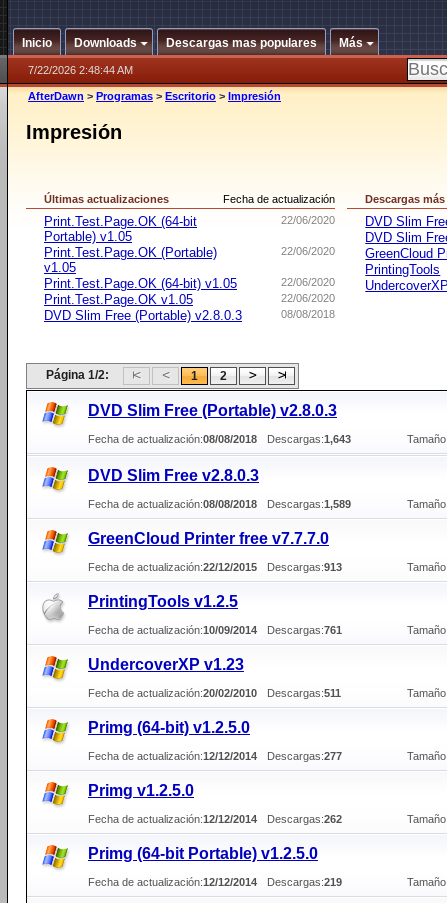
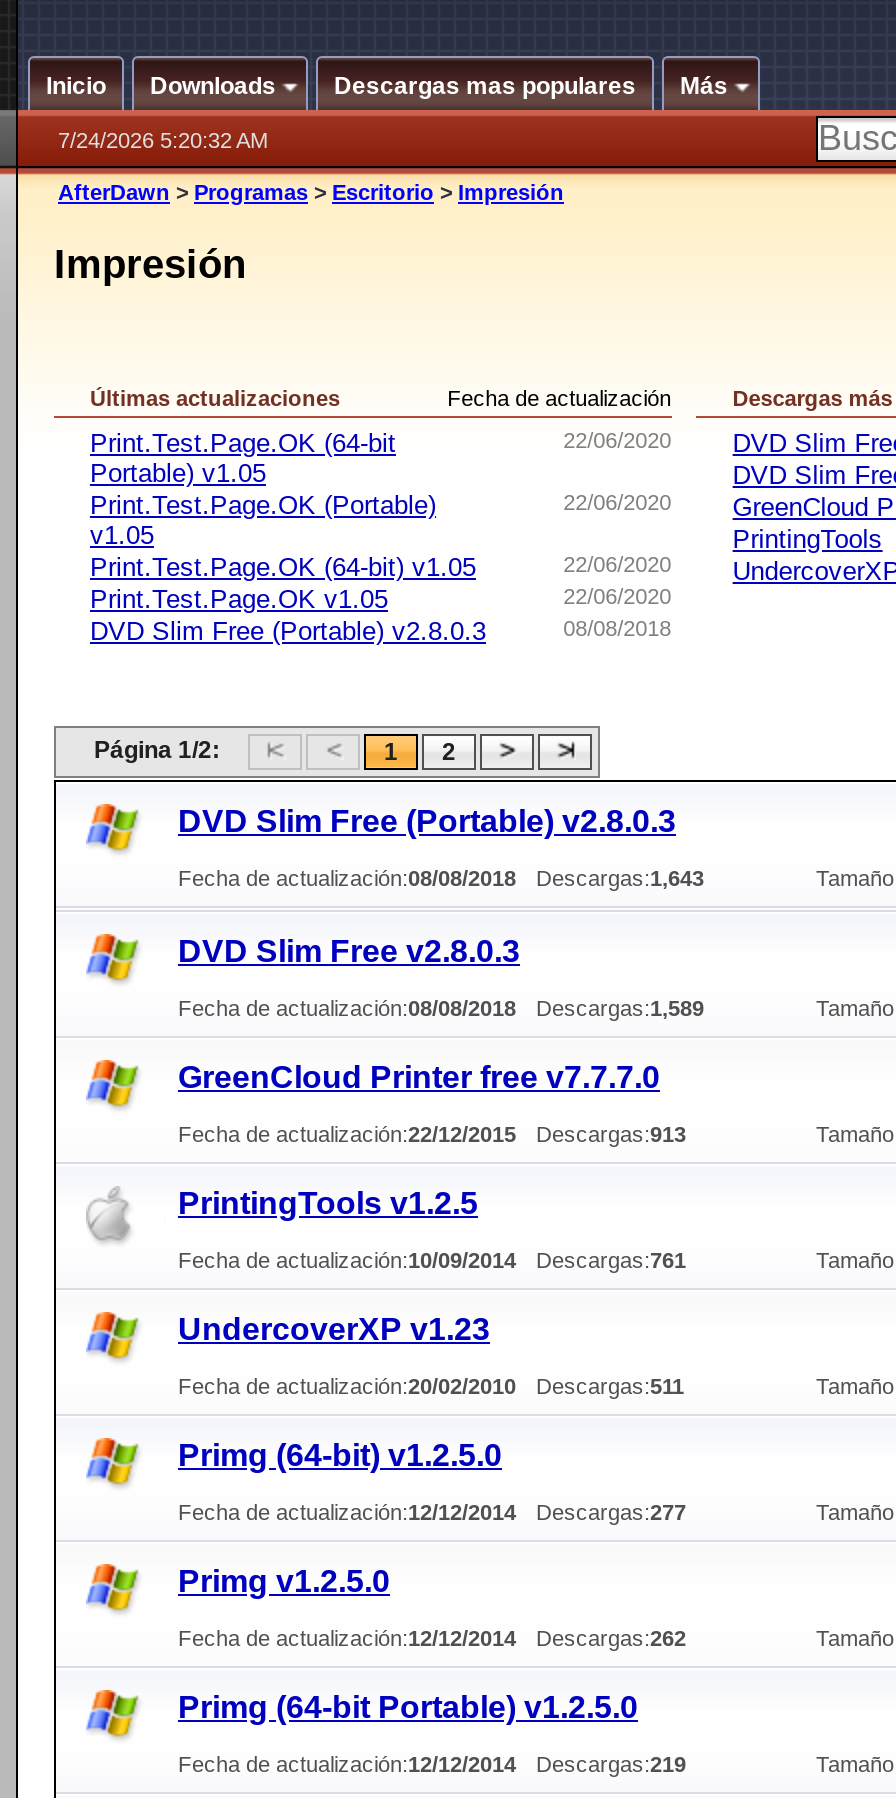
[28,64,133,76] 7/22/2026 2:48:44 AM -> [58,128,268,152] 7/24/2026 5:20:32 AM

